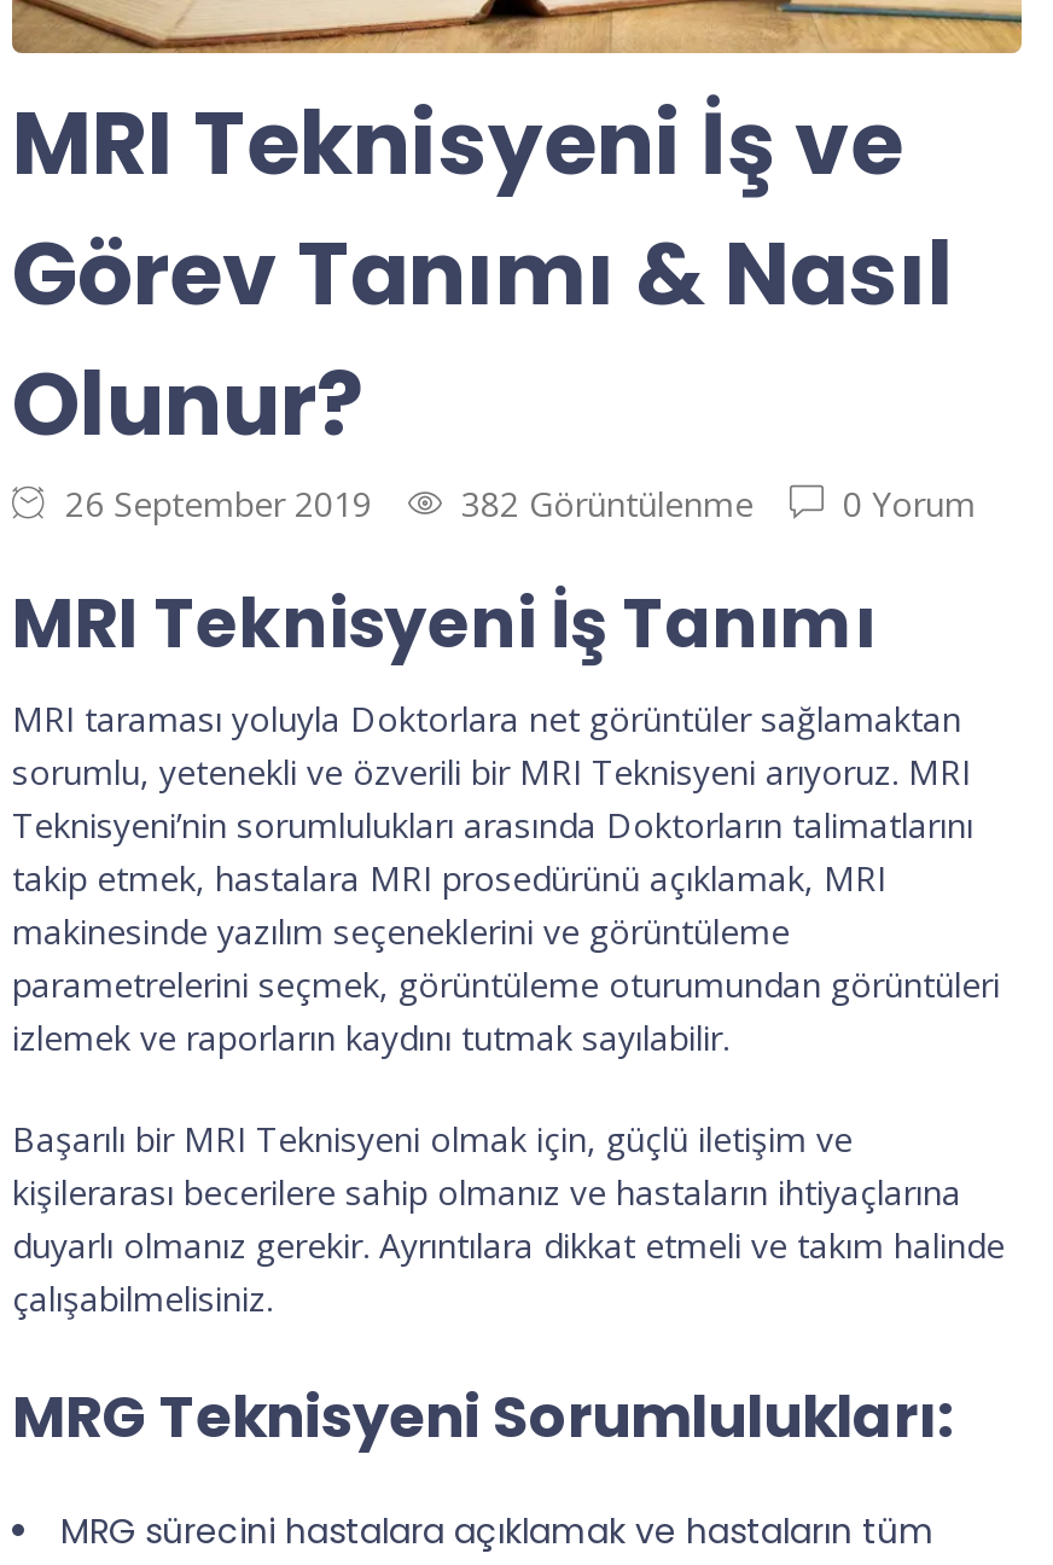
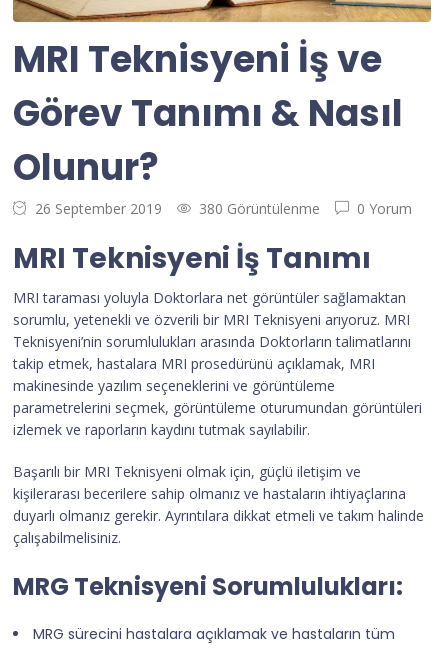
[461,480,754,526] 382 Görüntülenme -> [199,199,320,218] 380 Görüntülenme

